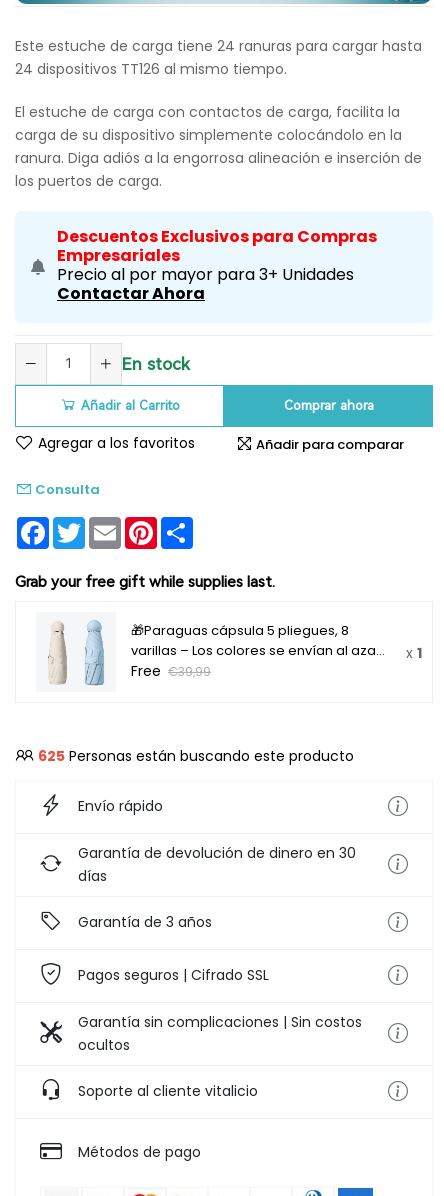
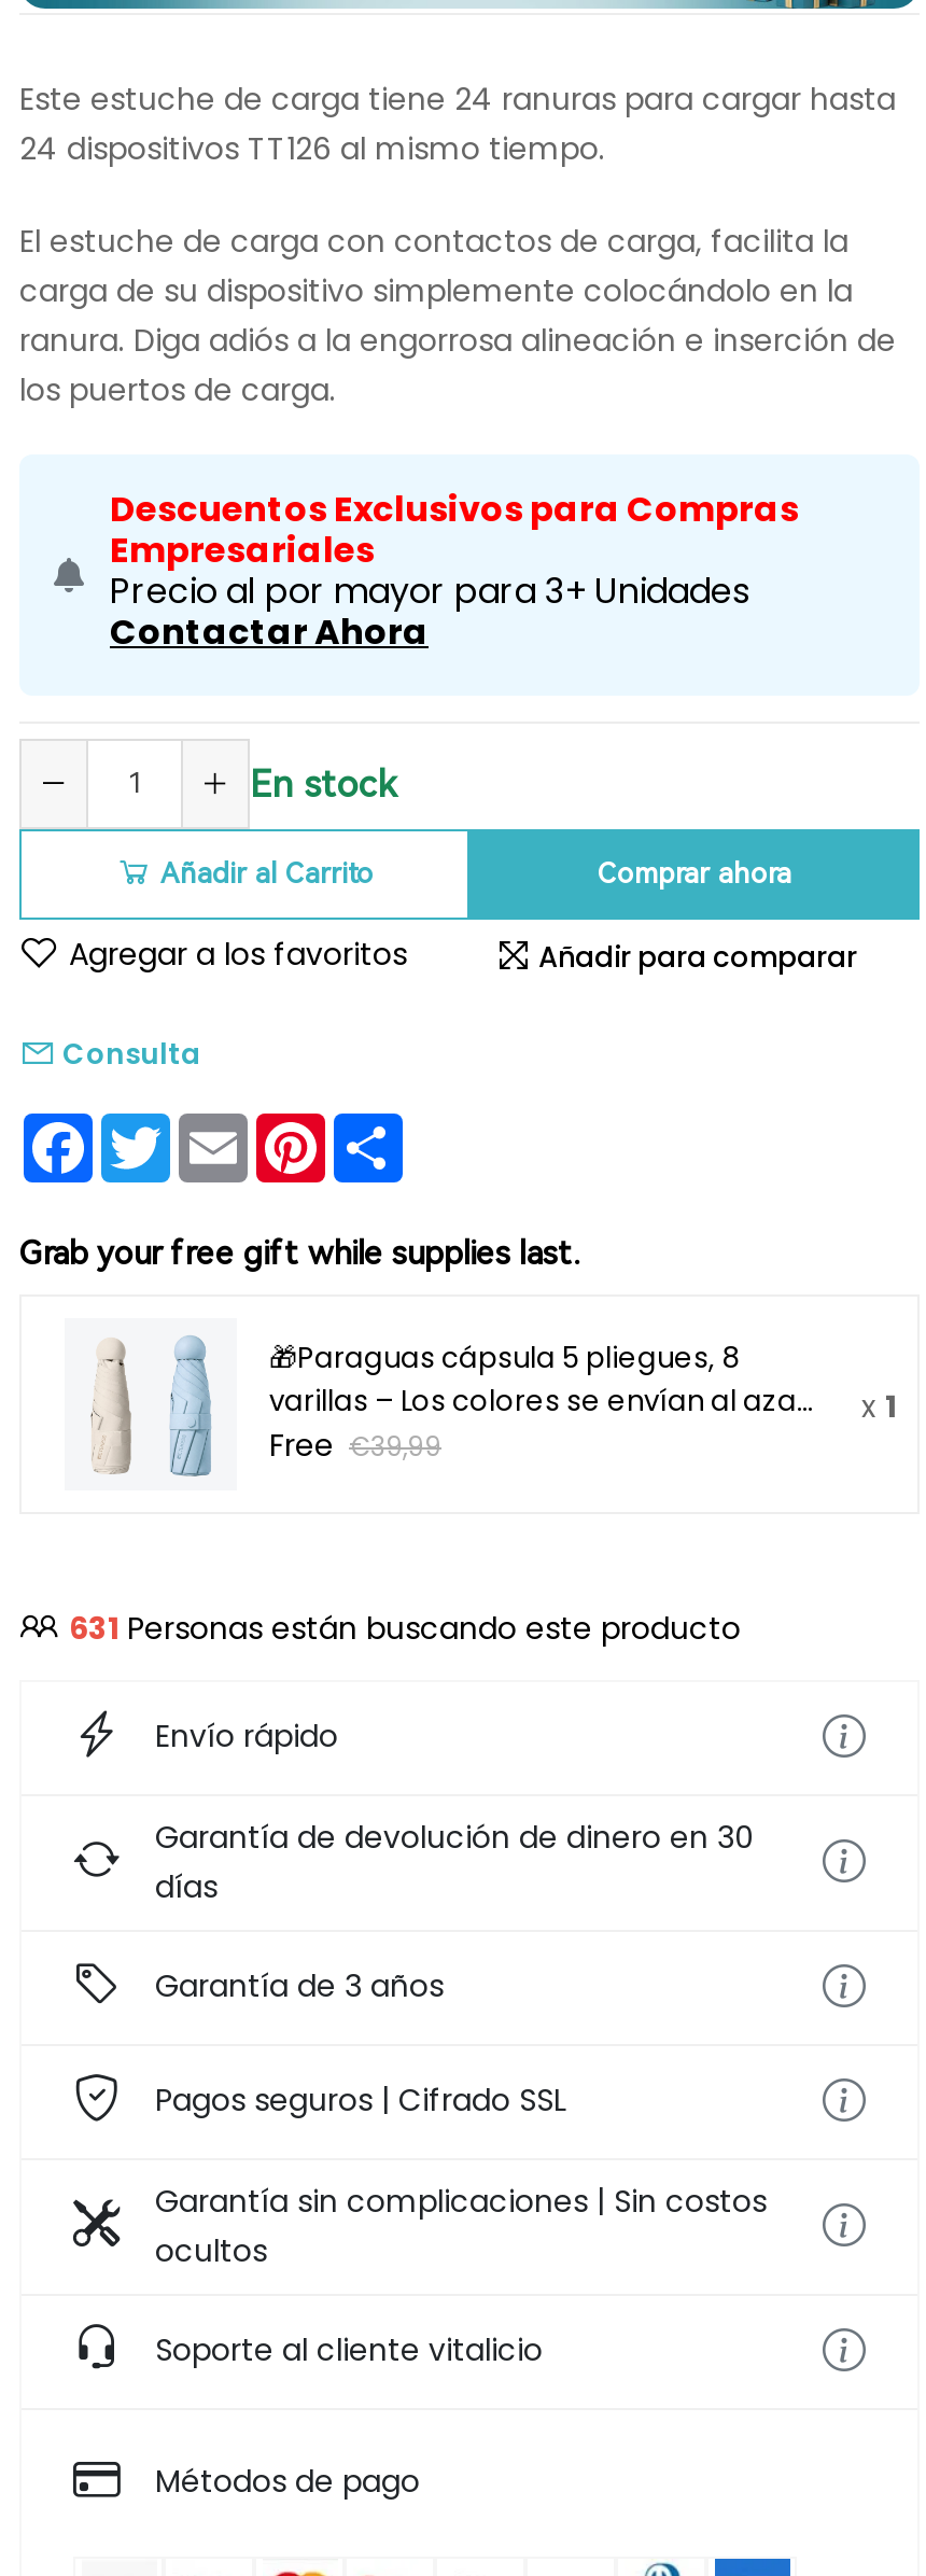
[38,745,354,765] 625 Personas están buscando este producto -> [69,1606,741,1649] 631 Personas están buscando este producto

